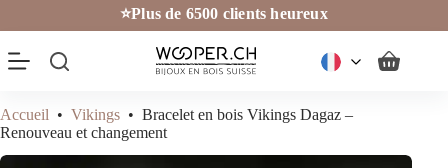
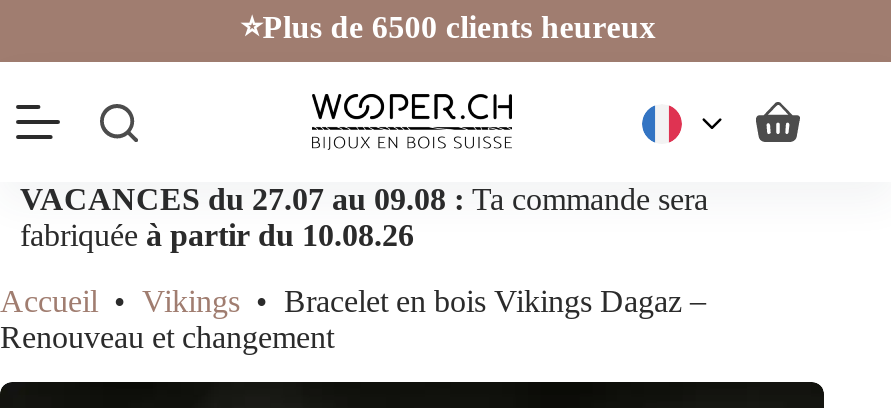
none -> [20,182,708,252] VACANCES du 27.07 au 09.08 : Ta commande sera | fabriquée à partir du 10.08.26

